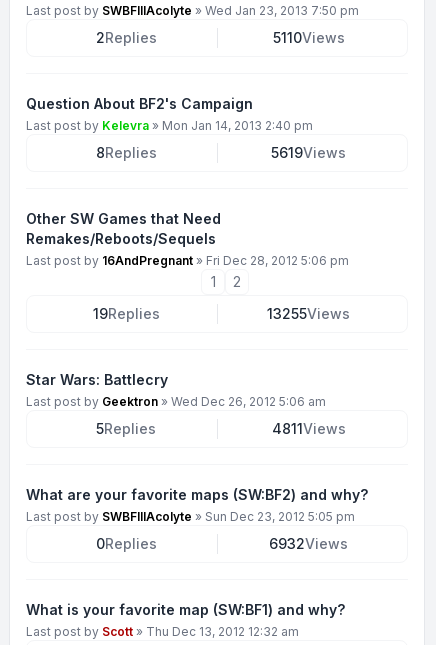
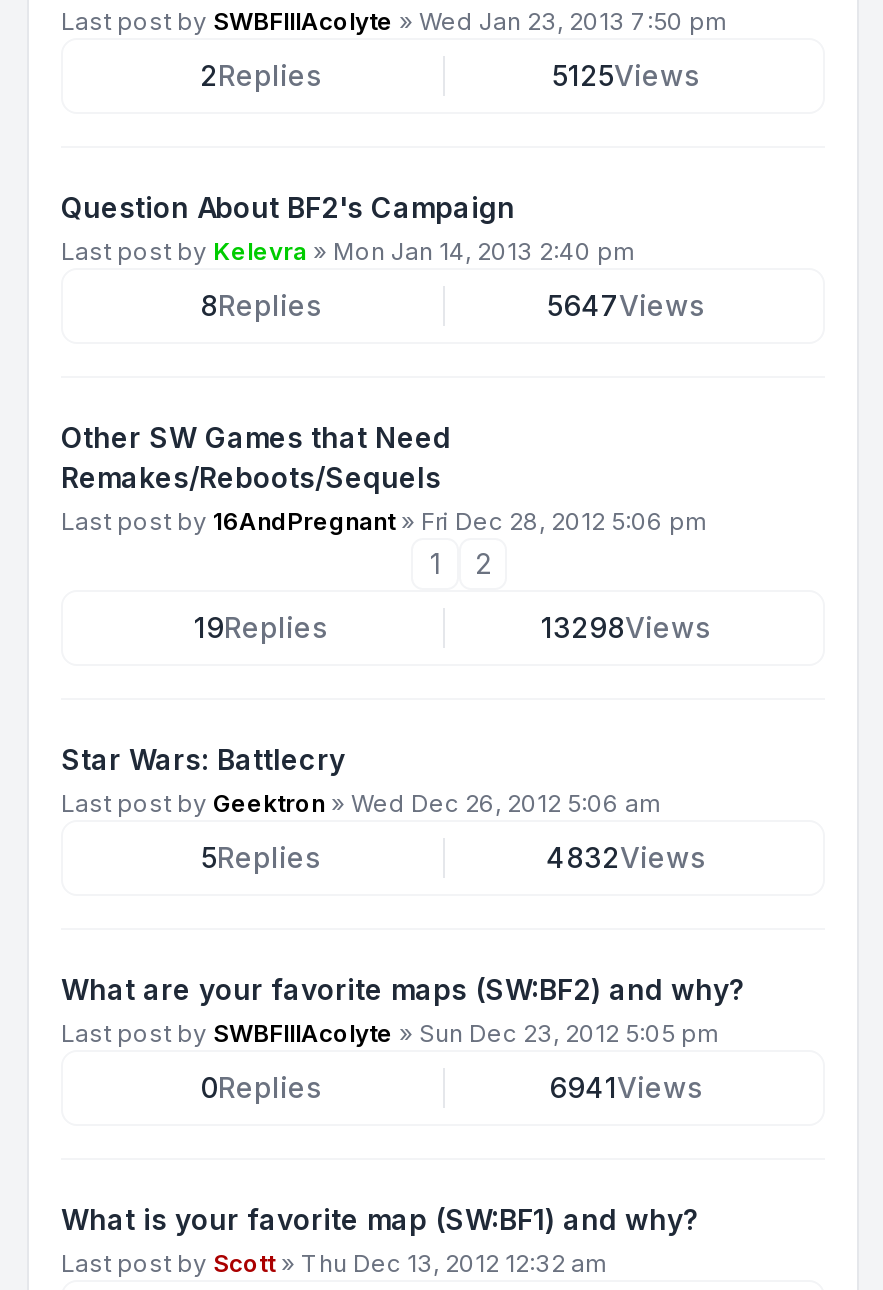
[272,29,344,46] 5110Views -> [552,58,700,92] 5125Views
[271,144,346,161] 5619Views -> [547,288,705,322] 5647Views
[267,305,350,322] 13255Views -> [541,610,711,644] 13298Views
[271,420,345,437] 4811Views -> [546,840,706,874] 4832Views
[269,535,348,552] 6932Views -> [549,1070,703,1104] 6941Views

